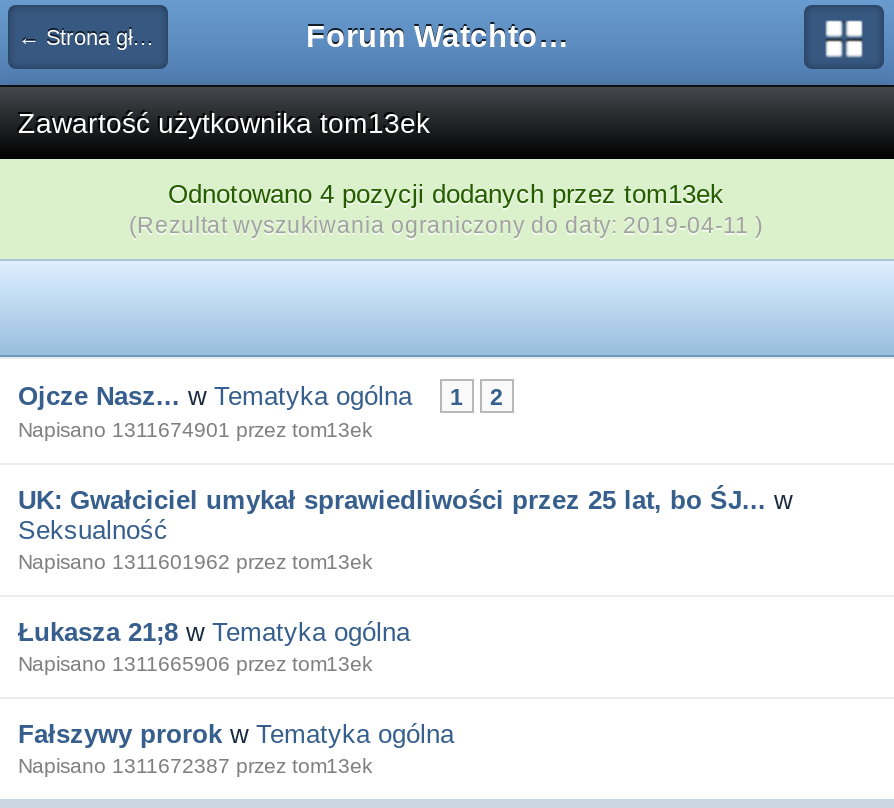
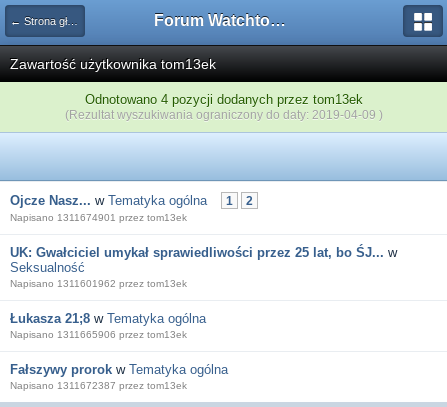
[129,211,763,237] (Rezultat wyszukiwania ograniczony do daty: 2019-04-11 ) -> [65,108,383,121] (Rezultat wyszukiwania ograniczony do daty: 2019-04-09 )

